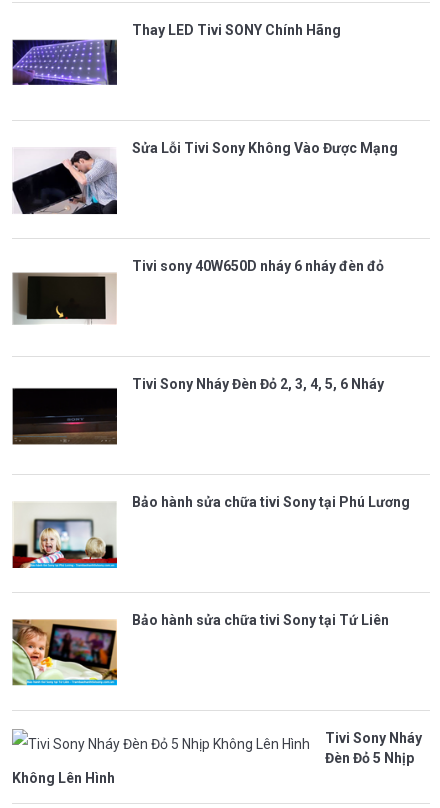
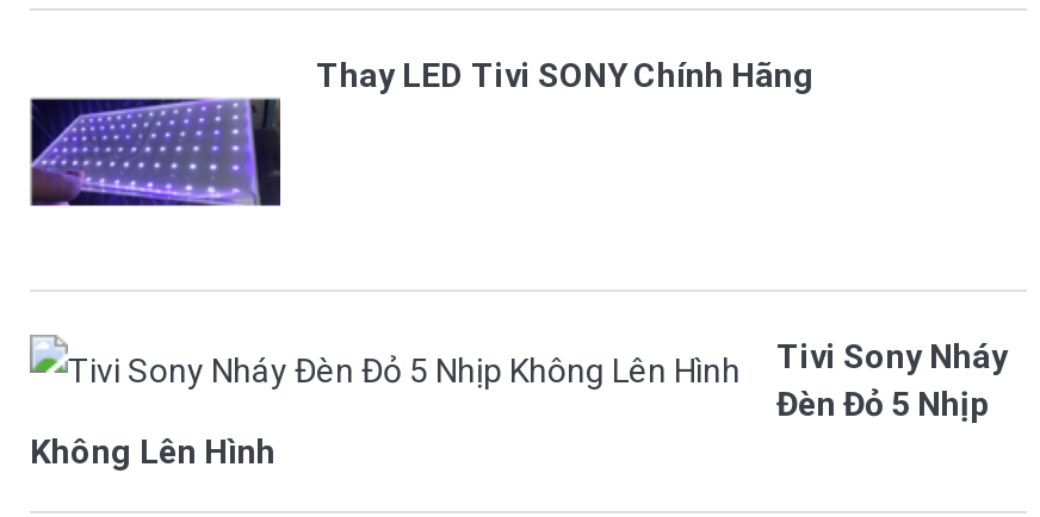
[12,140,398,215] [image] | Sửa Lỗi Tivi Sony Không Vào Được Mạng -> none
[12,258,384,325] [image] | Tivi sony 40W650D nháy 6 nháy đèn đỏ -> none
[11,376,384,446] [image] | Tivi Sony Nháy Đèn Đỏ 2, 3, 4, 5, 6 Nháy -> none
[11,494,410,569] [image] | Bảo hành sửa chữa tivi Sony tại Phú Lương -> none
[11,612,389,686] [image] | Bảo hành sửa chữa tivi Sony tại Tứ Liên -> none

